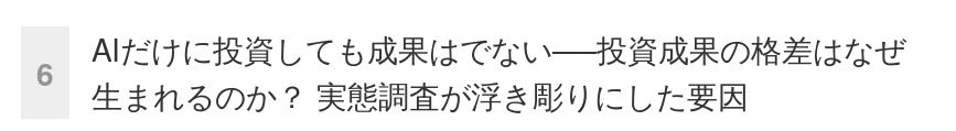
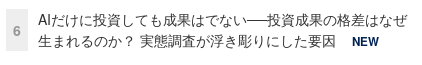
none -> [352,33,379,50] NEW

